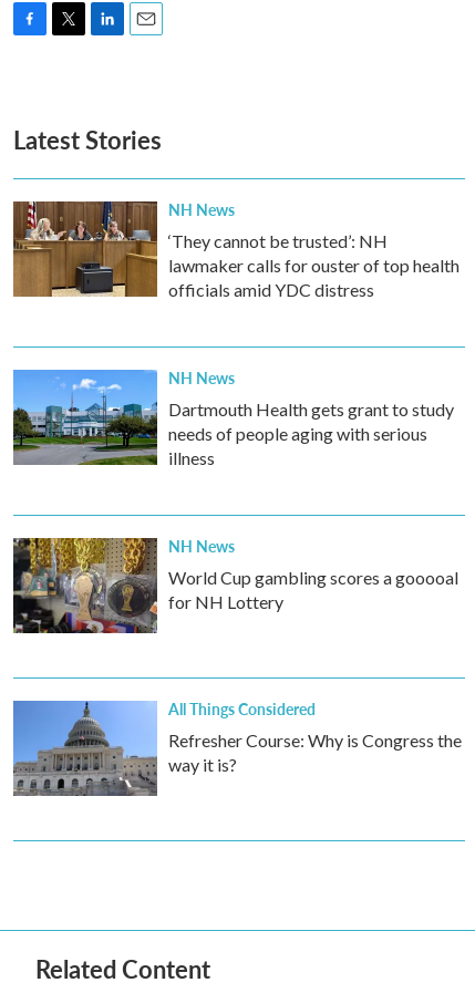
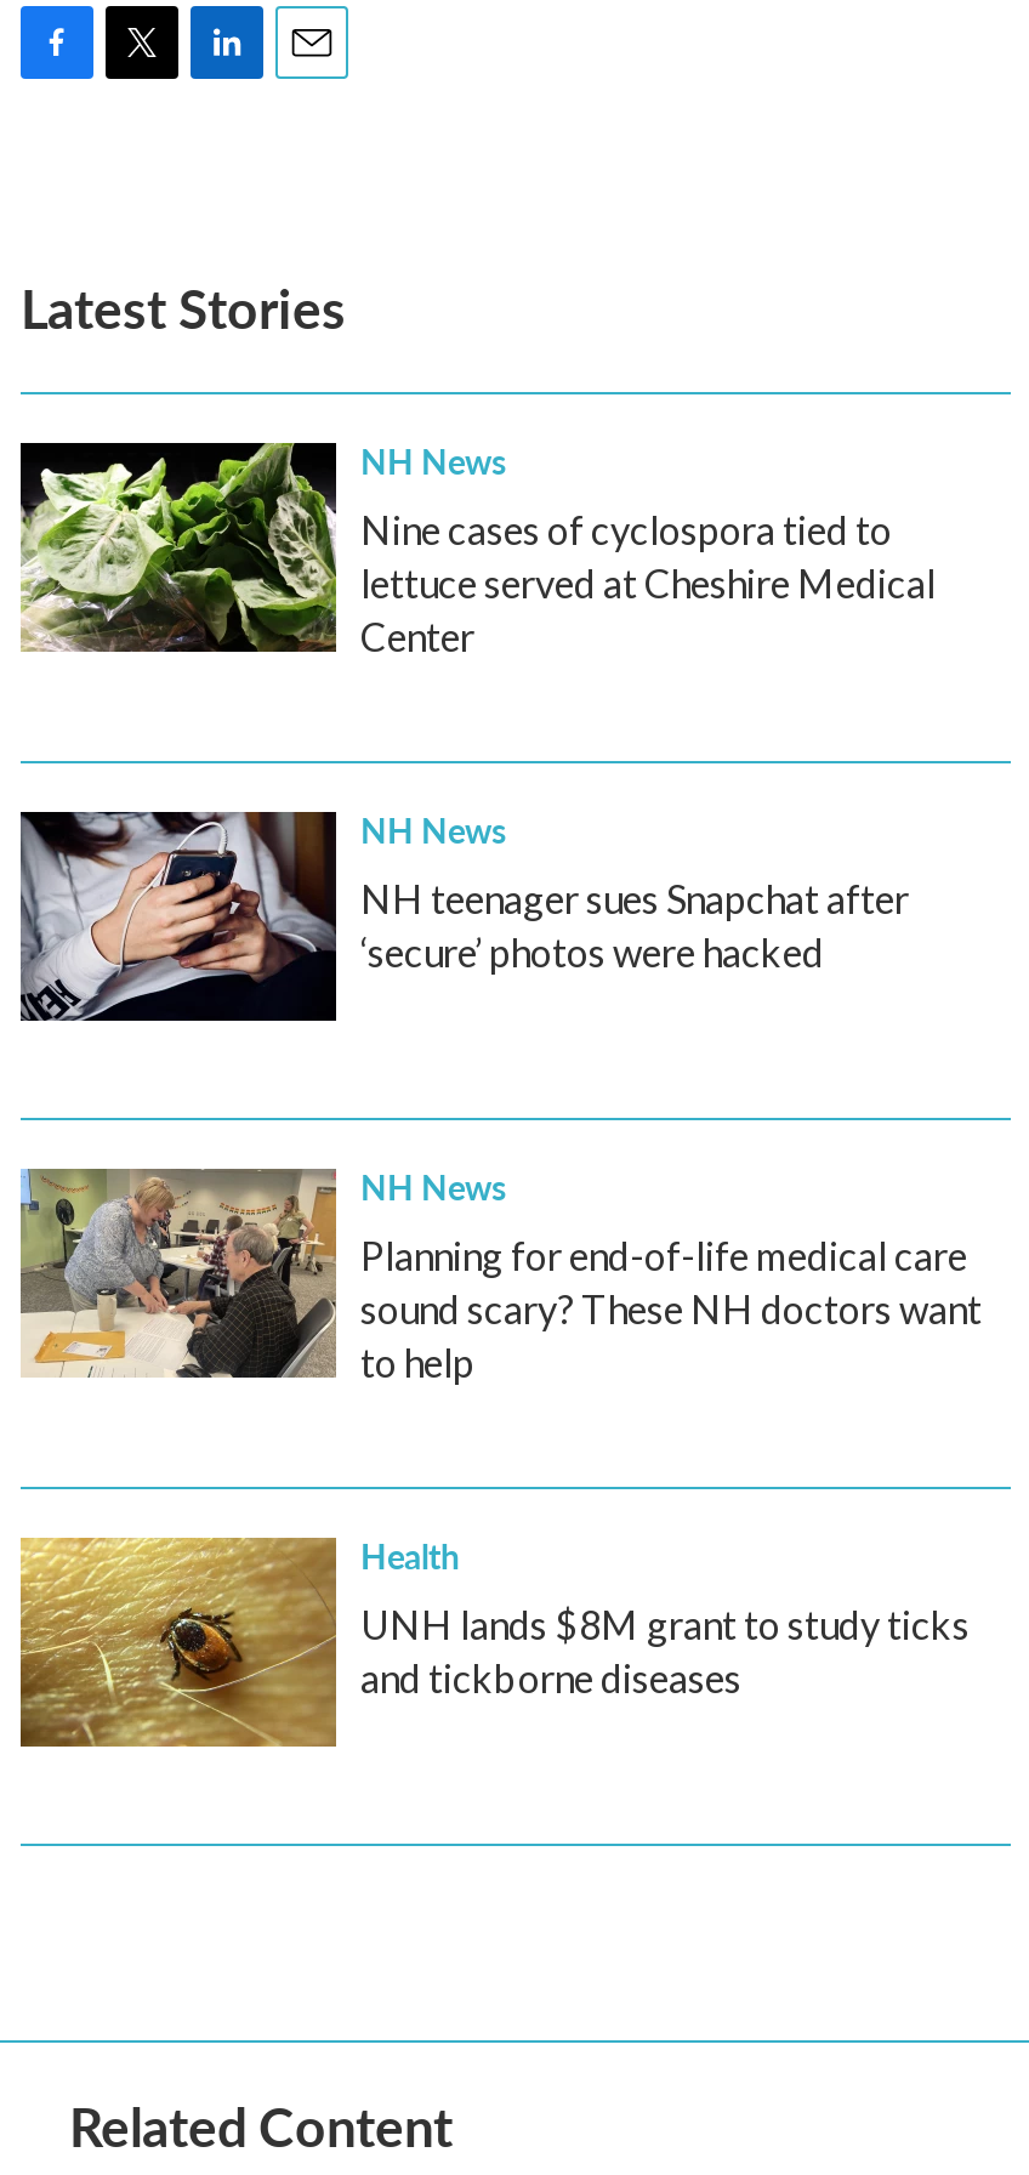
[12,200,459,300] [image] | ‘They cannot be trusted’: NH | lawmaker calls for ouster of top health | officials amid YDC distress -> [18,441,936,659] [image] | Nine cases of cyclospora tied to | lettuce served at Cheshire Medical | Center
[12,369,454,468] [image] | Dartmouth Health gets grant to study | needs of people aging with serious | illness -> [18,810,909,1023] [image] | NH teenager sues Snapchat after | ‘secure’ photos were hacked
[12,537,458,634] [image] | World Cup gambling scores a gooooal | for NH Lottery -> [18,1169,982,1385] [image] | Planning for end-of-life medical care | sound scary? These NH doctors want | to help
[12,697,462,797] [image] | All Things Considered | Refresher Course: Why is Congress the | way it is? -> [18,1531,970,1749] [image] | Health | UNH lands $8M grant to study ticks | and tickborne diseases

